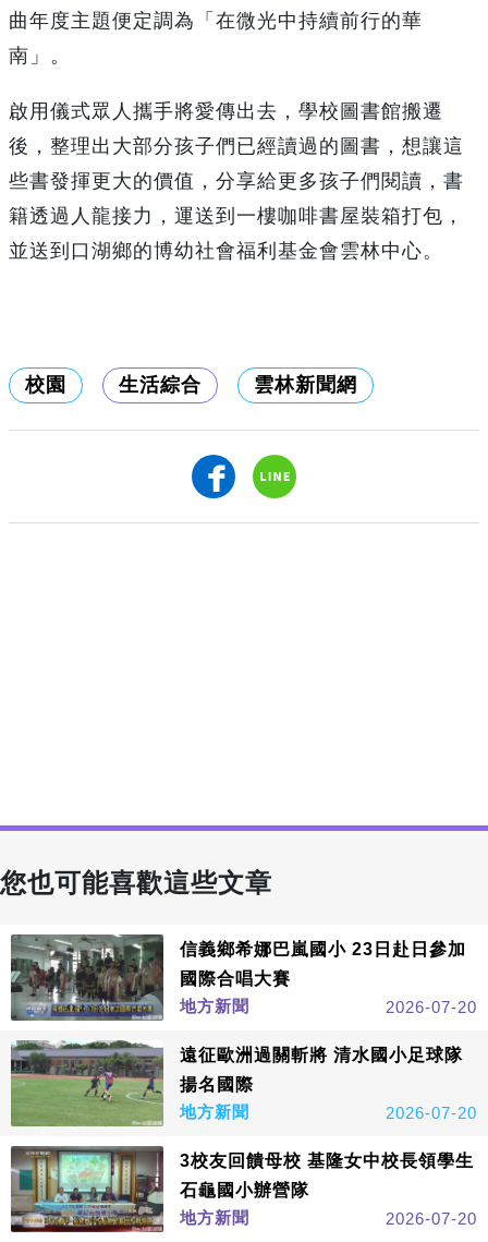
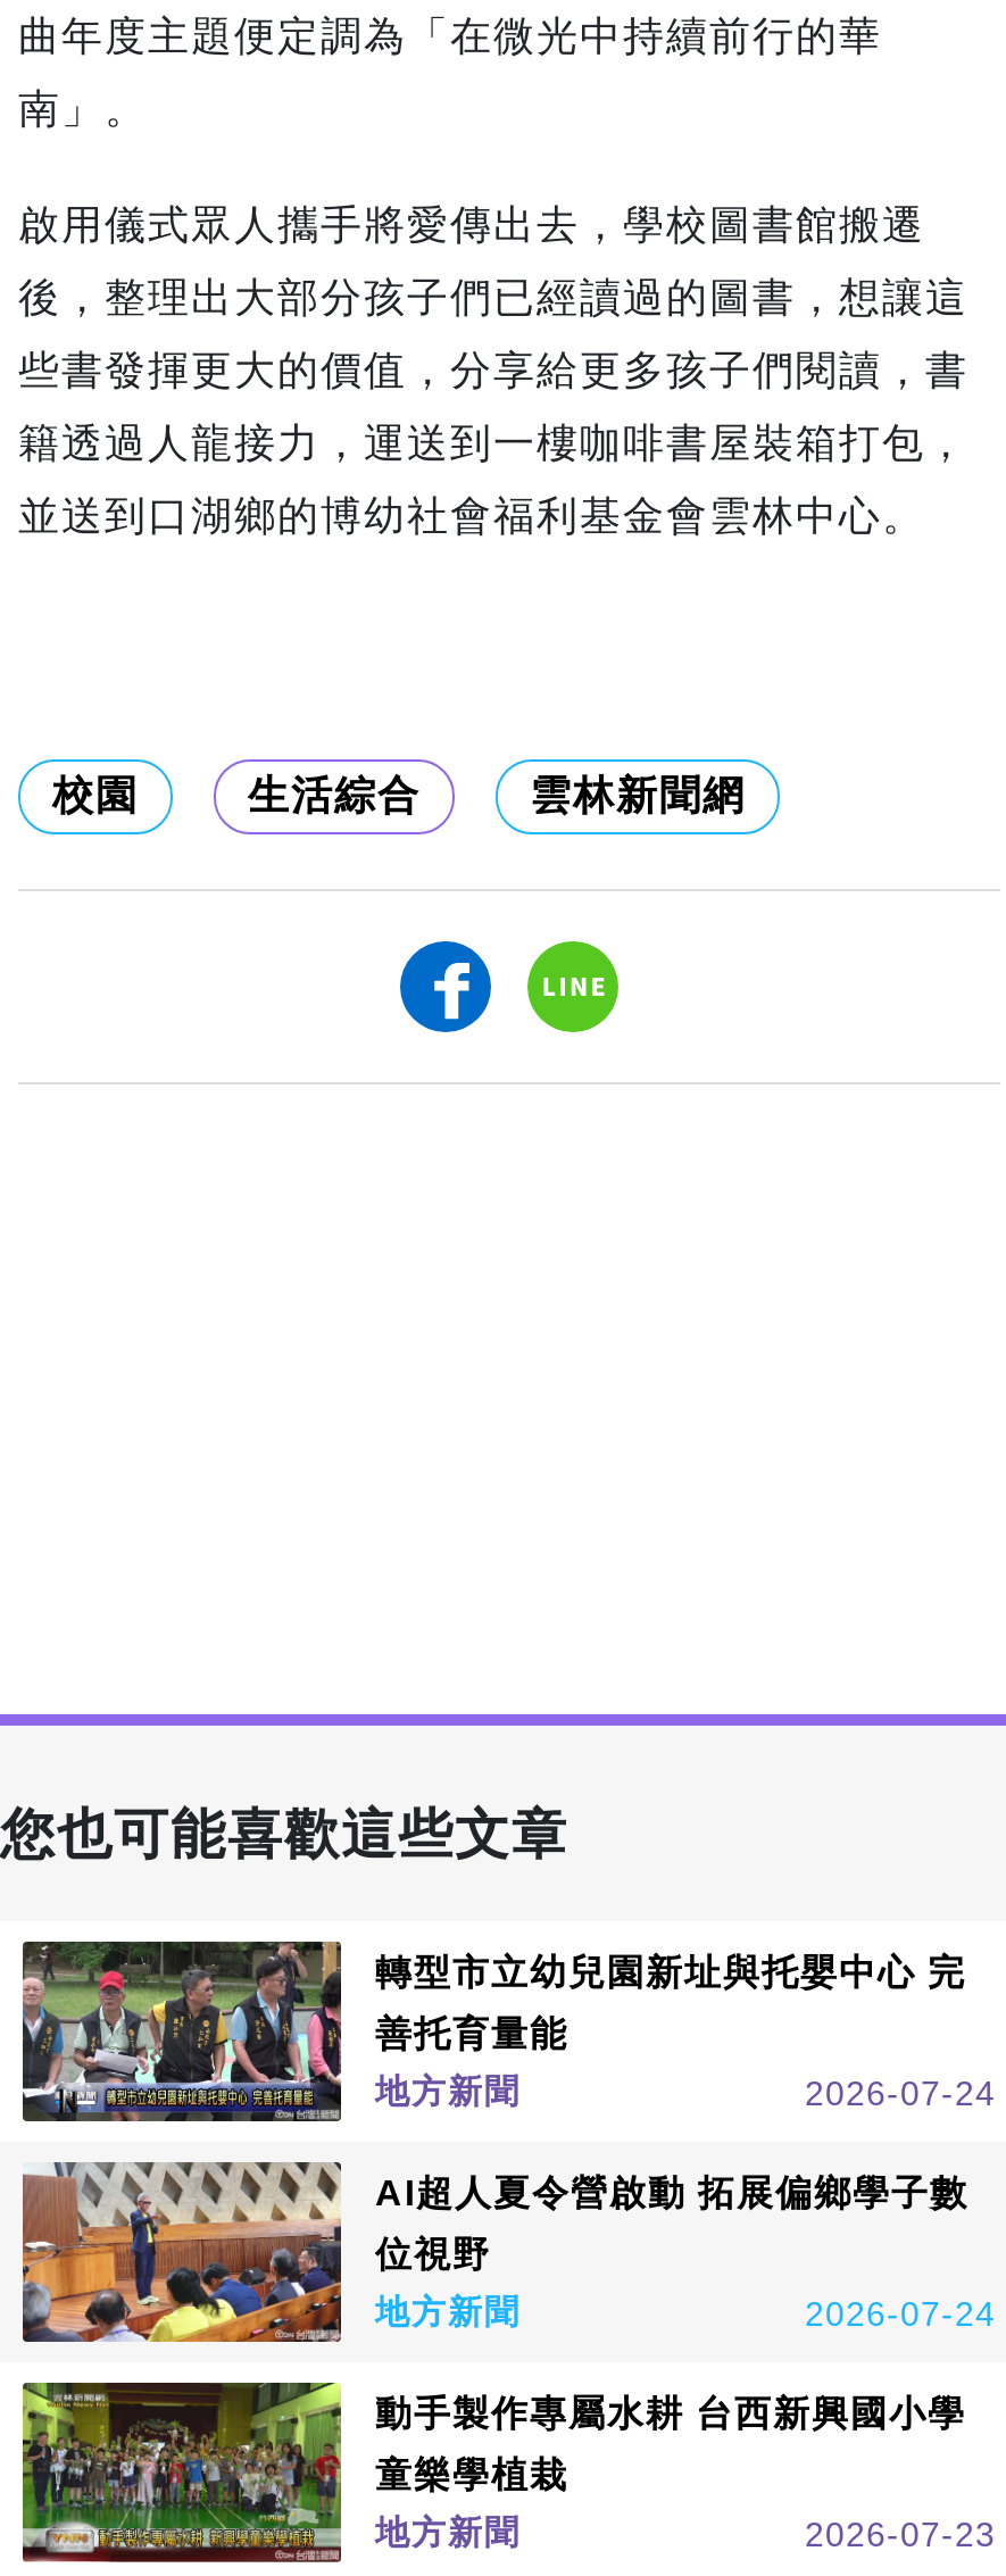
[10,933,466,1022] [image] | 信義鄉希娜巴嵐國小 23日赴日參加 -> [20,1939,966,2124] [image] | 轉型市立幼兒園新址與托嬰中心 完
[180,970,291,988] 國際合唱大賽 -> [375,2015,568,2054] 善托育量能
[386,998,477,1017] 2026-07-20 -> [805,2074,996,2113] 2026-07-24
[10,1040,463,1128] [image] | 遠征歐洲過關斬將 清水國小足球隊 -> [20,2160,968,2344] [image] | AI超人夏令營啟動 拓展偏鄉學子數
[180,1075,254,1094] 揚名國際 -> [375,2235,491,2274] 位視野
[386,1104,477,1122] 2026-07-20 -> [805,2294,996,2333] 2026-07-24
[10,1145,474,1233] [image] | 3校友回饋母校 基隆女中校長領學生 -> [20,2380,966,2565] [image] | 動手製作專屬水耕 台西新興國小學
[180,1181,309,1199] 石龜國小辦營隊 -> [375,2455,568,2494] 童樂學植栽
[386,1209,477,1228] 2026-07-20 -> [805,2514,996,2553] 2026-07-23

